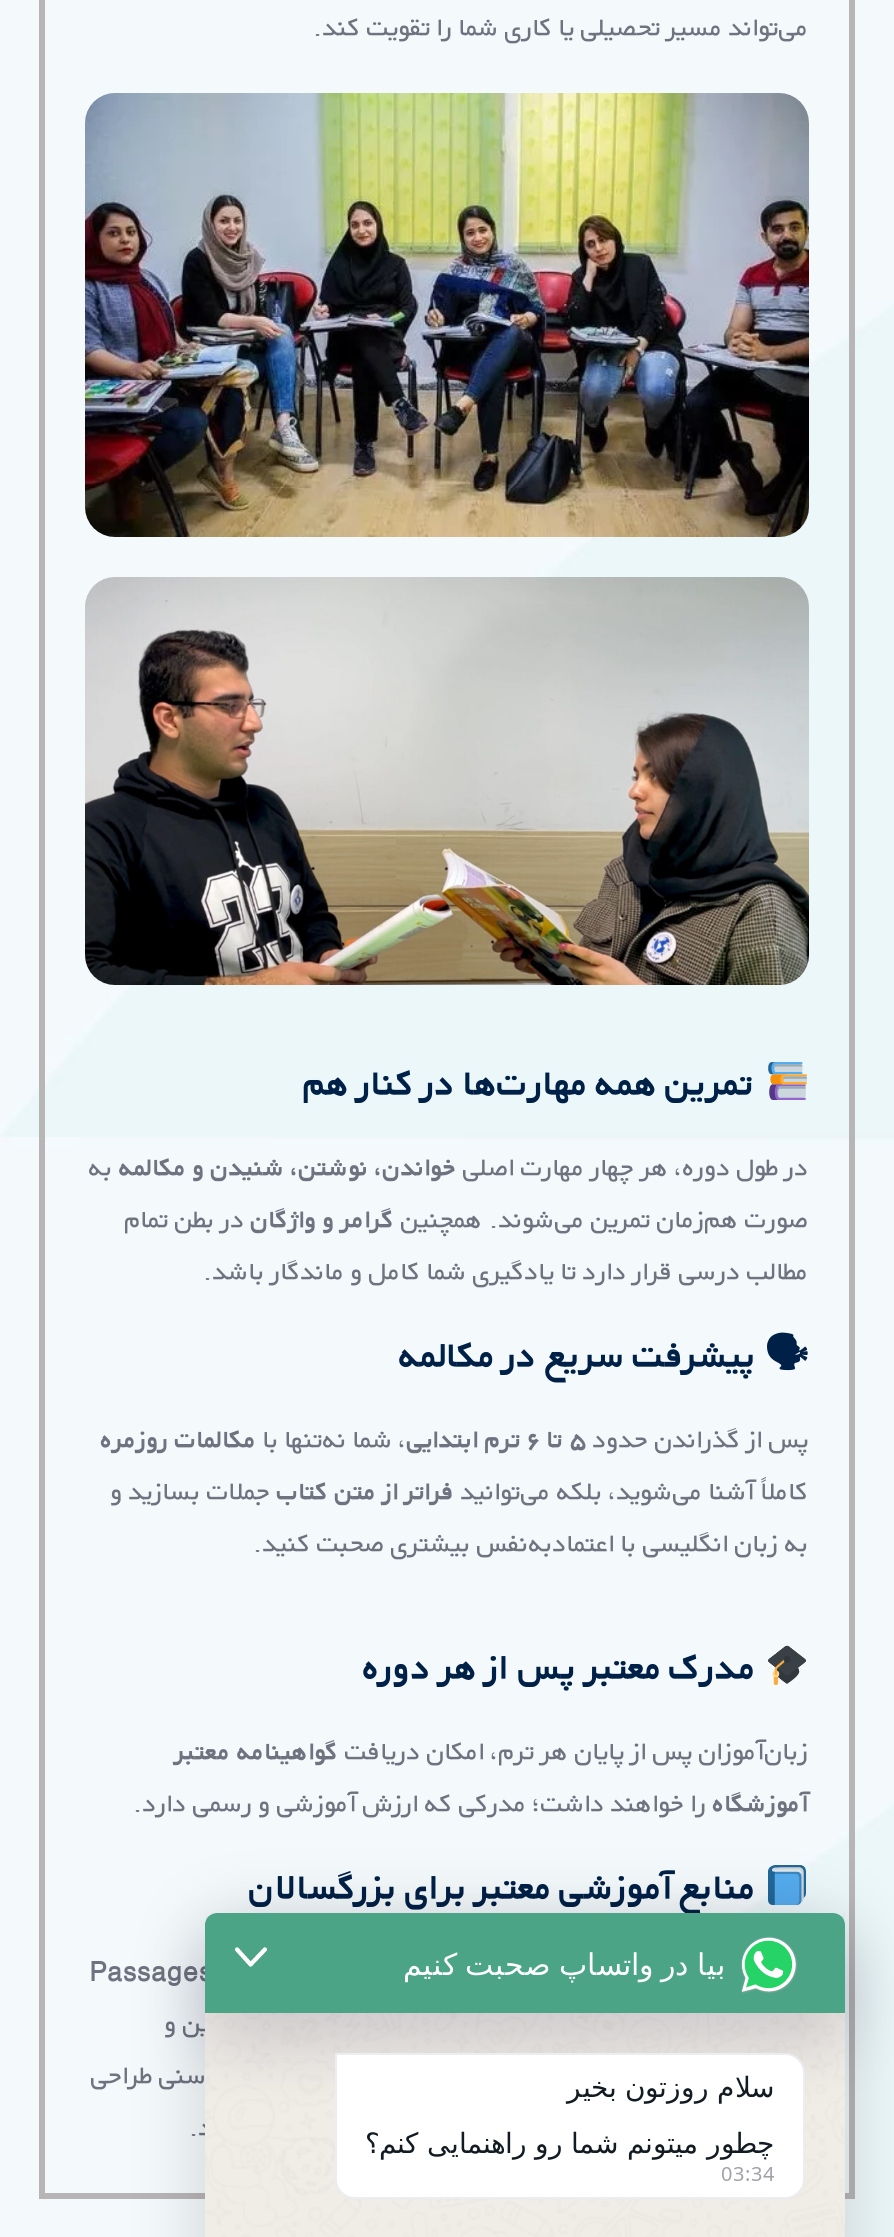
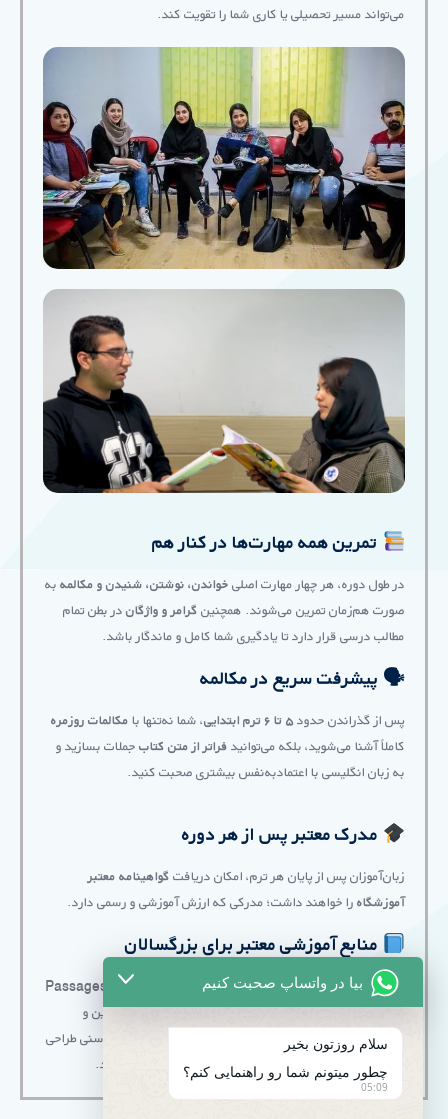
[721,2159,775,2187] 03:34 -> [361,1080,388,1094] 05:09

